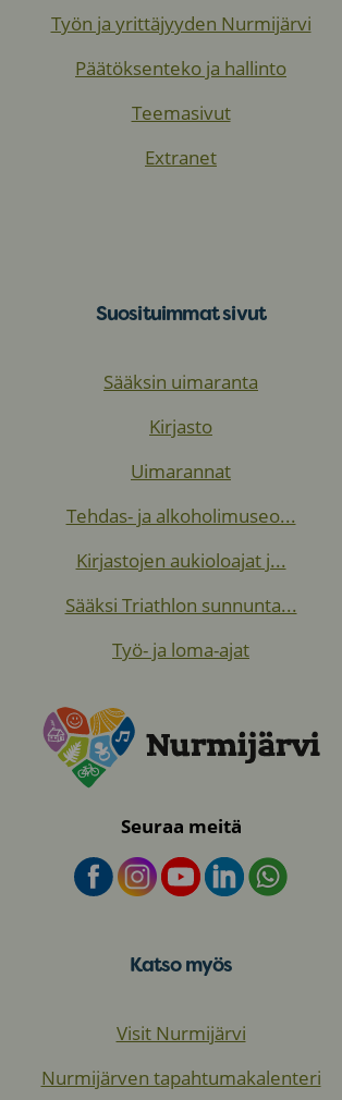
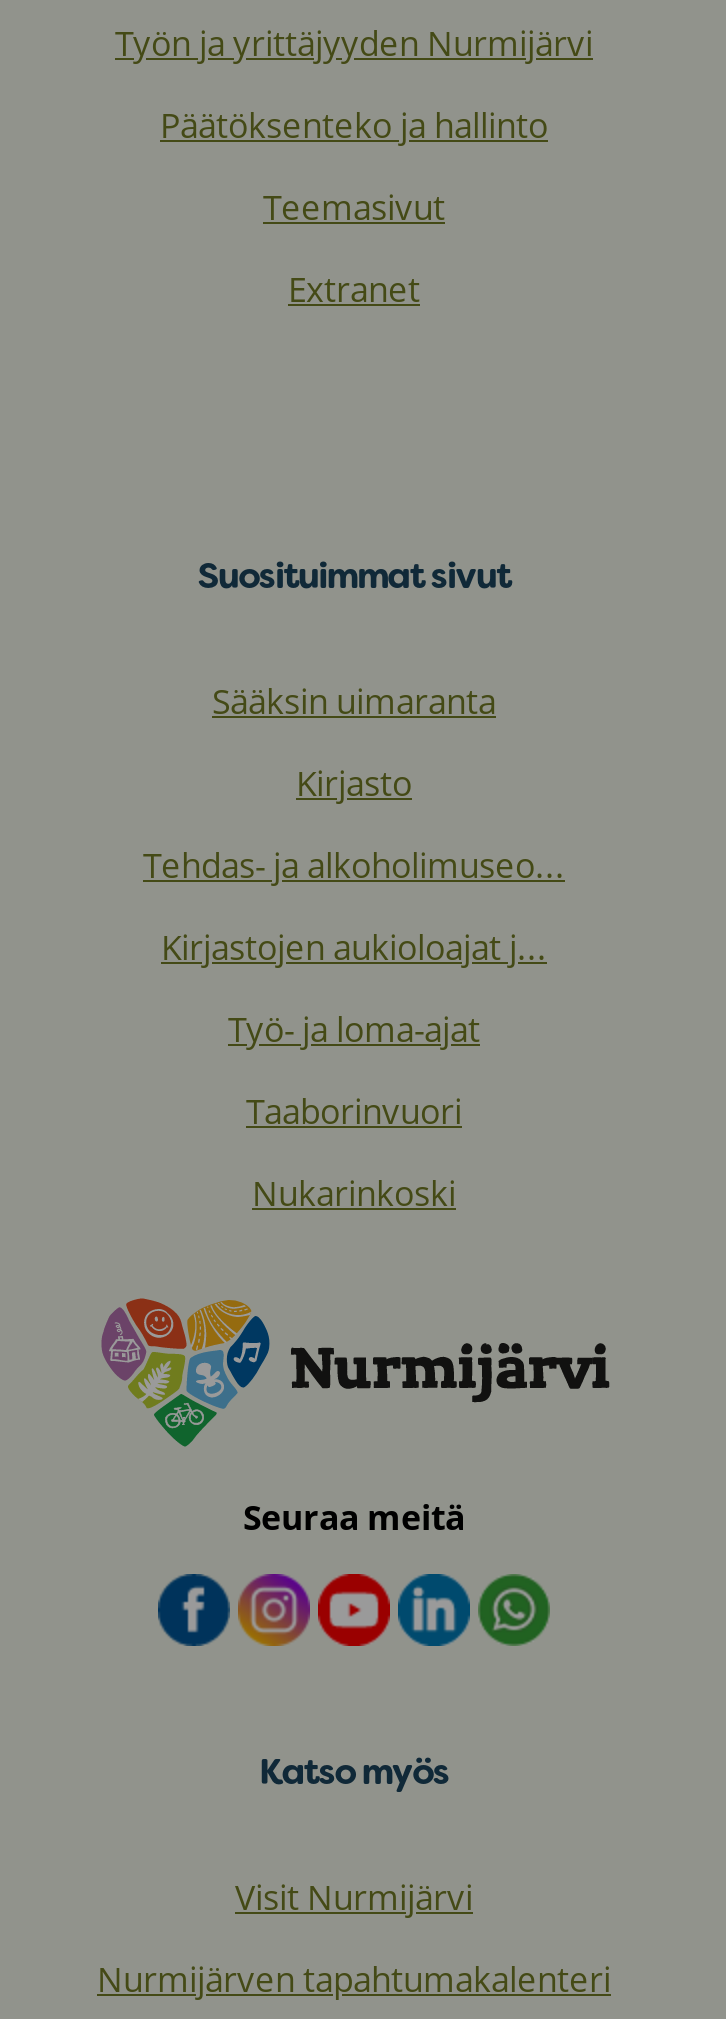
[131,459,231,484] Uimarannat -> none
moved [66,503,296,573] -> [143,842,565,970]: Tehdas- ja alkoholimuseo... | Kirjastojen aukioloajat j...
[65,592,297,618] Sääksi Triathlon sunnunta... -> none
moved [112,637,249,662] -> [228,1006,480,1052]: Työ- ja loma-ajat
none -> [246,1088,462,1216] Taaborinvuori | Nukarinkoski

